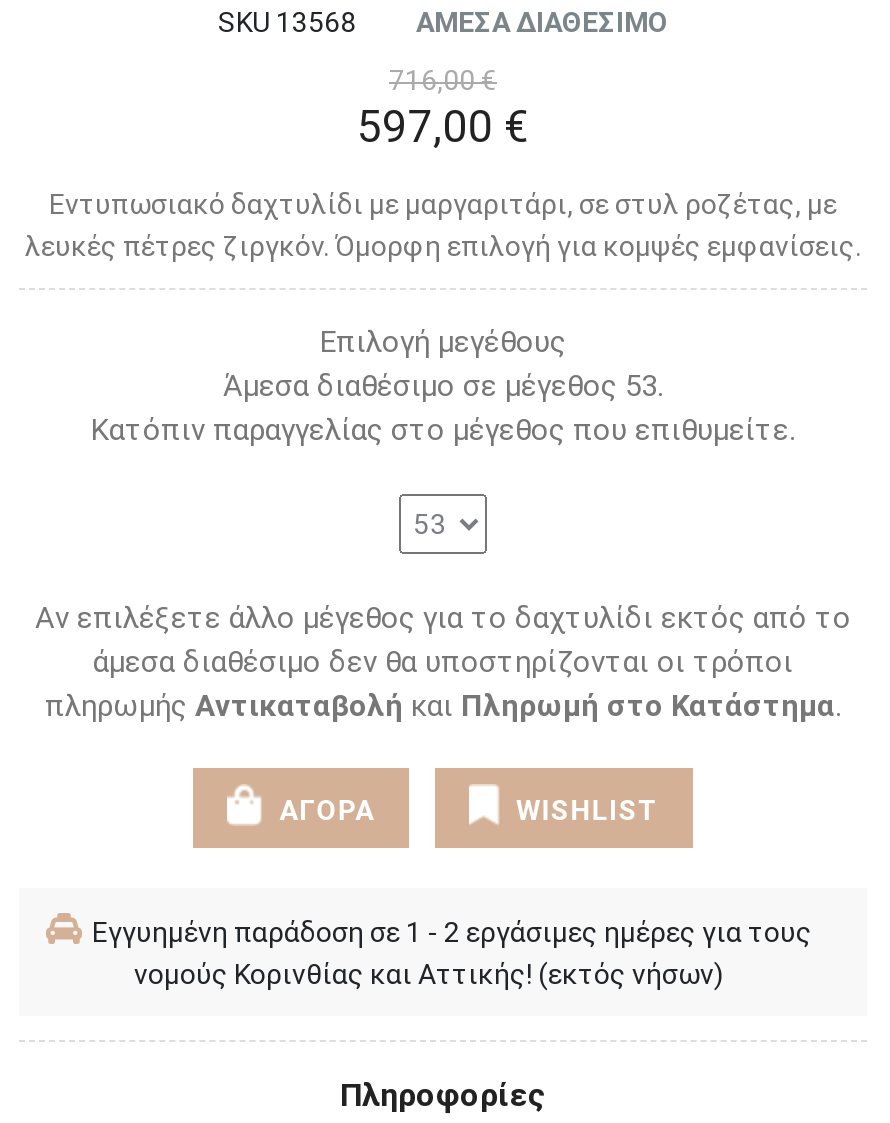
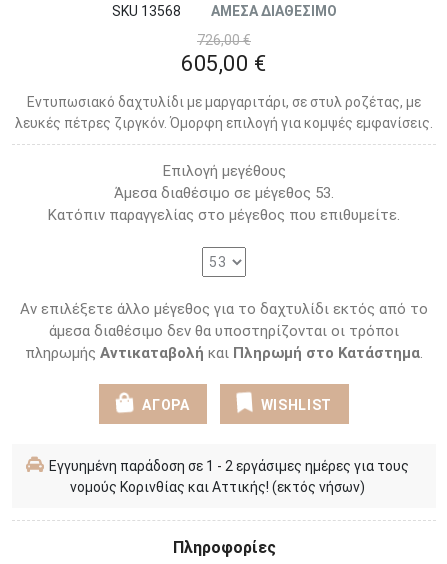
[389,64,497,96] 716,00 € -> [197,32,251,48] 726,00 €
[357,102,529,152] 597,00 € -> [181,51,267,76] 605,00 €

